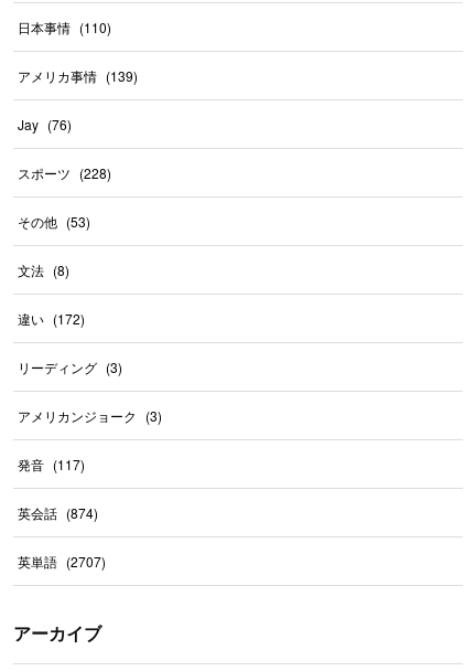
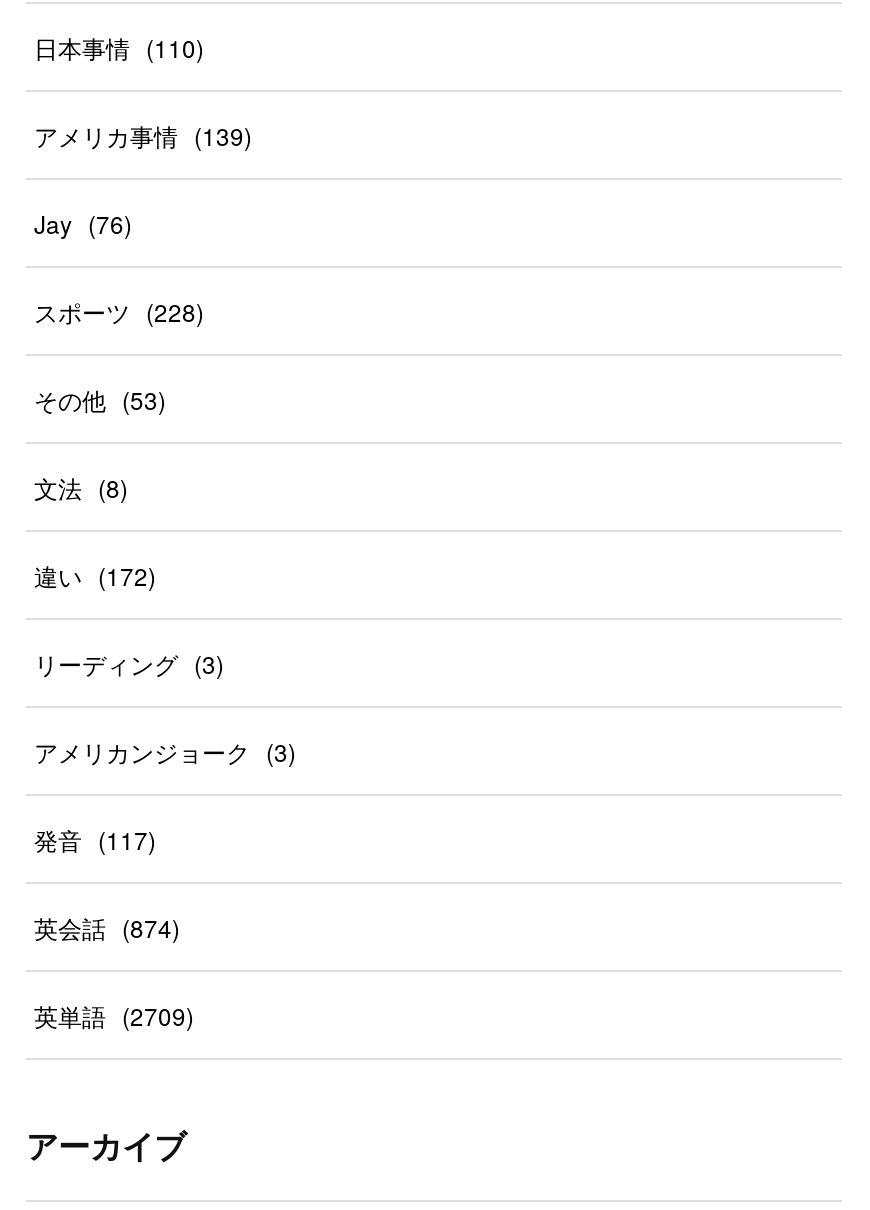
[18,552,106,571] 英単語 (2707) -> [34,998,194,1032] 英単語 (2709)

